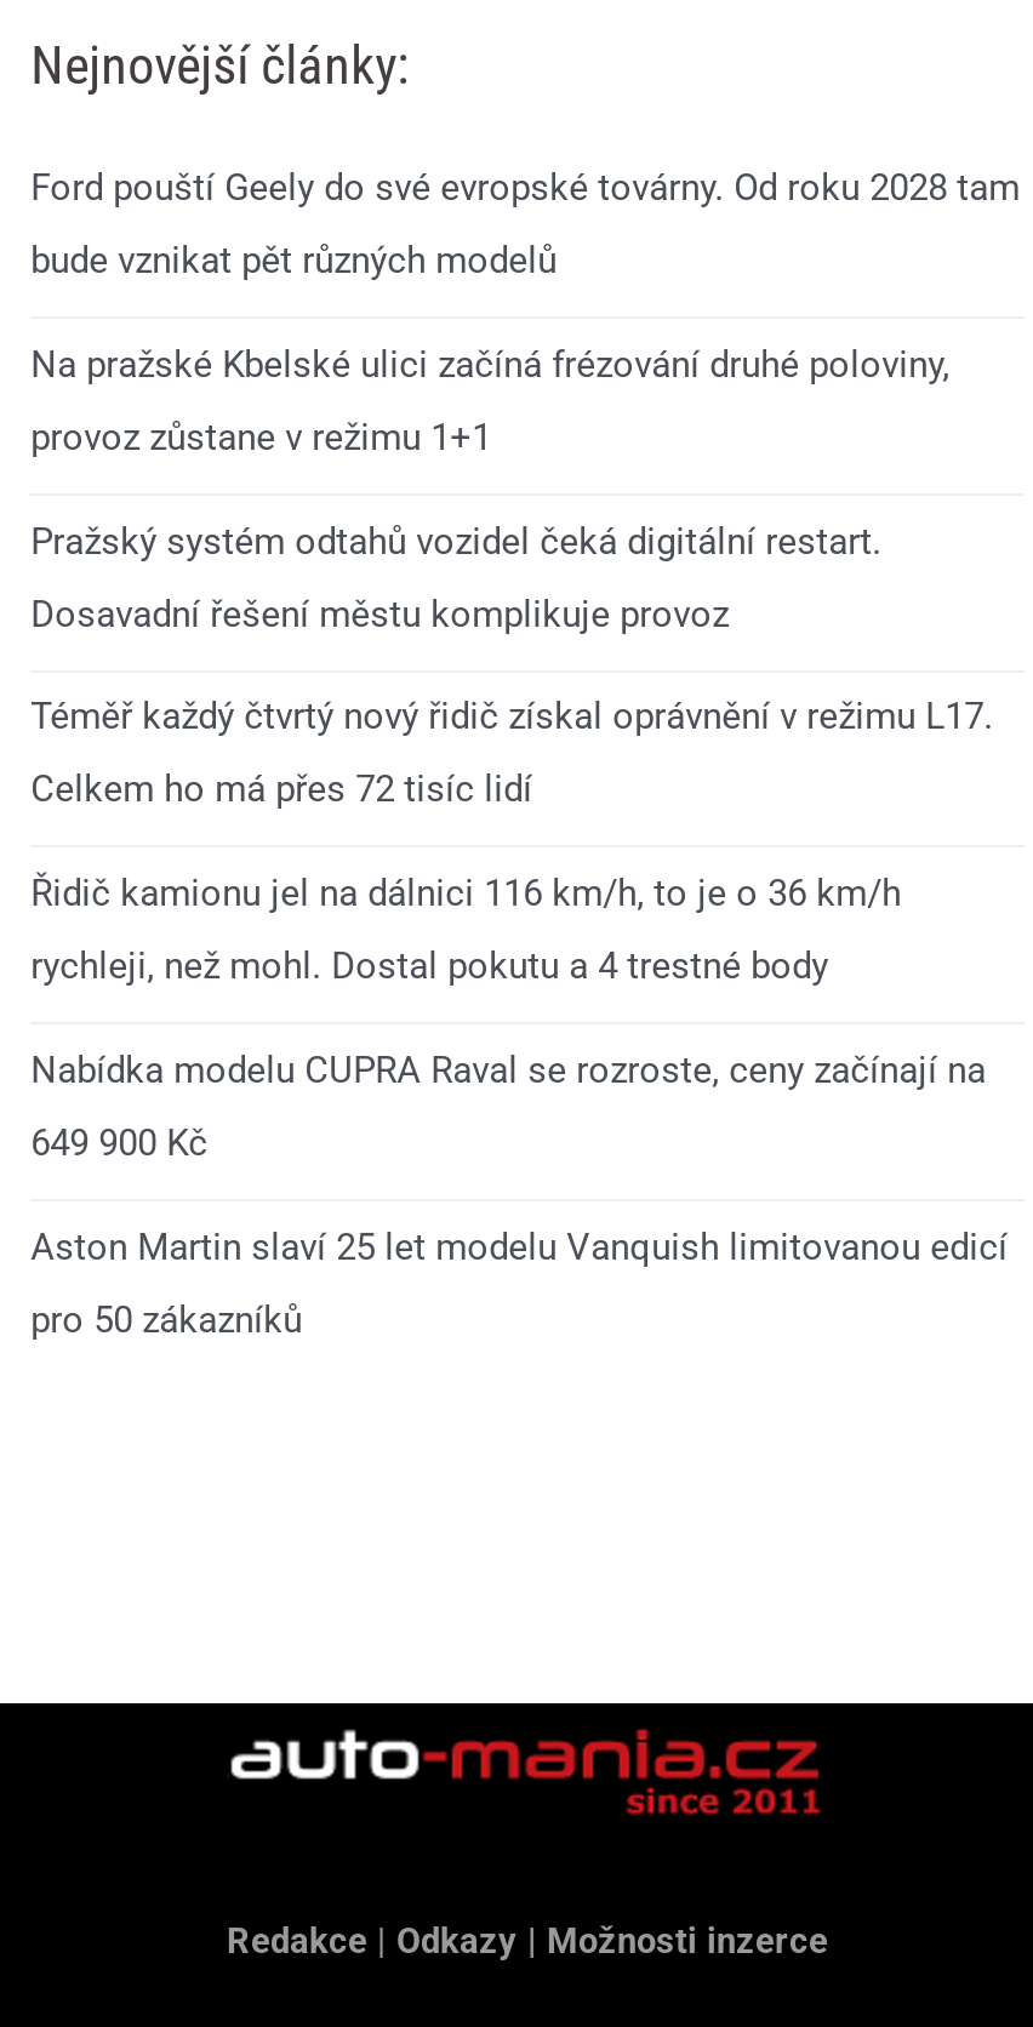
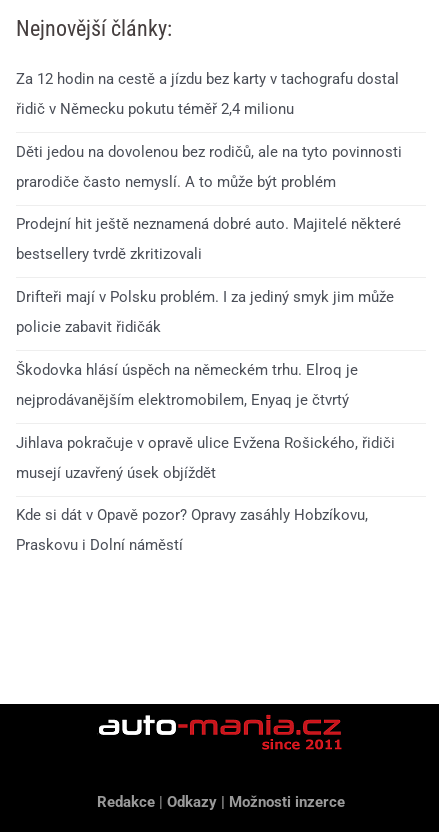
[31,166,1020,210] Ford pouští Geely do své evropské továrny. Od roku 2028 tam -> [16,70,399,88] Za 12 hodin na cestě a jízdu bez karty v tachografu dostal
[31,239,557,282] bude vznikat pět různých modelů -> [16,100,294,118] řidič v Německu pokutu téměř 2,4 milionu
[31,342,950,386] Na pražské Kbelské ulici začíná frézování druhé poloviny, -> [16,143,402,161] Děti jedou na dovolenou bez rodičů, ale na tyto povinnosti
[31,415,492,459] provoz zůstane v režimu 1+1 -> [16,173,336,191] prarodiče často nemyslí. A to může být problém
[31,519,882,563] Pražský systém odtahů vozidel čeká digitální restart. -> [16,215,401,233] Prodejní hit ještě neznamená dobré auto. Majitelé některé
[31,592,729,635] Dosavadní řešení městu komplikuje provoz -> [16,245,202,263] bestsellery tvrdě zkritizovali
[31,695,993,739] Téměř každý čtvrtý nový řidič získal oprávnění v režimu L17. -> [16,288,394,306] Drifteři mají v Polsku problém. I za jediný smyk jim může
[31,768,533,812] Celkem ho má přes 72 tisíc lidí -> [16,318,161,336] policie zabavit řidičák
[31,872,901,915] Řidič kamionu jel na dálnici 116 km/h, to je o 36 km/h -> [16,361,358,379] Škodovka hlásí úspěch na německém trhu. Elroq je
[31,944,829,988] rychleji, než mohl. Dostal pokutu a 4 trestné body -> [16,391,349,409] nejprodávanějším elektromobilem, Enyaq je čtvrtý
[31,1048,986,1092] Nabídka modelu CUPRA Raval se rozroste, ceny začínají na -> [16,434,395,452] Jihlava pokračuje v opravě ulice Evžena Rošického, řidiči
[31,1121,208,1164] 649 900 Kč -> [16,464,216,482] musejí uzavřený úsek objíždět
[31,1224,1008,1268] Aston Martin slaví 25 let modelu Vanquish limitovanou edicí -> [16,506,368,524] Kde si dát v Opavě pozor? Opravy zasáhly Hobzíkovu,
[31,1297,302,1341] pro 50 zákazníků -> [16,536,183,554] Praskovu i Dolní náměstí

